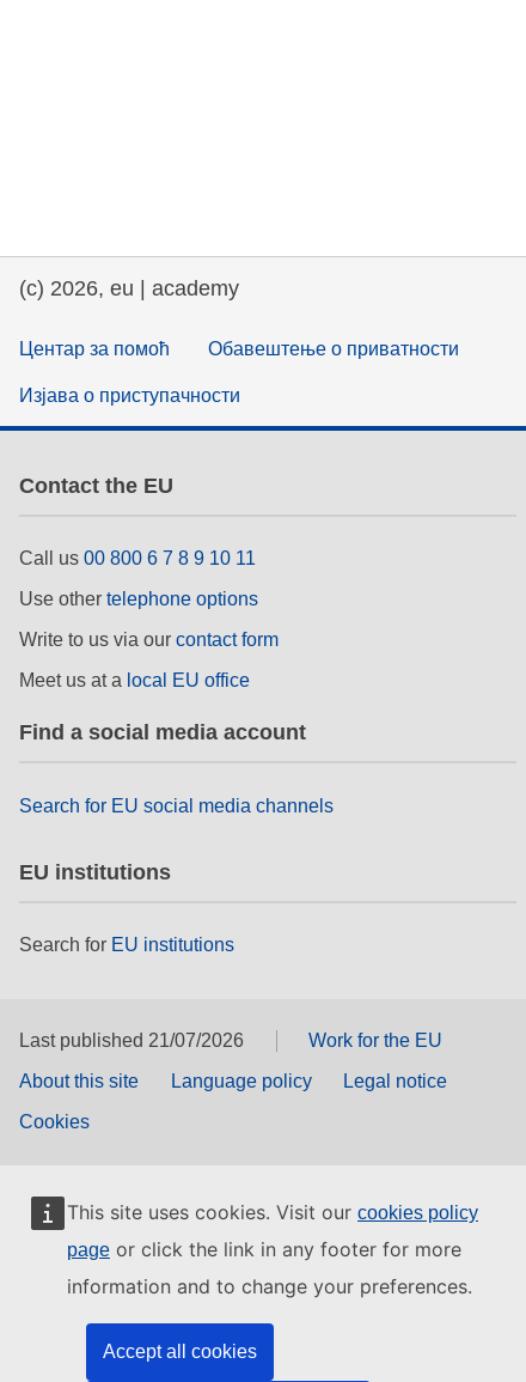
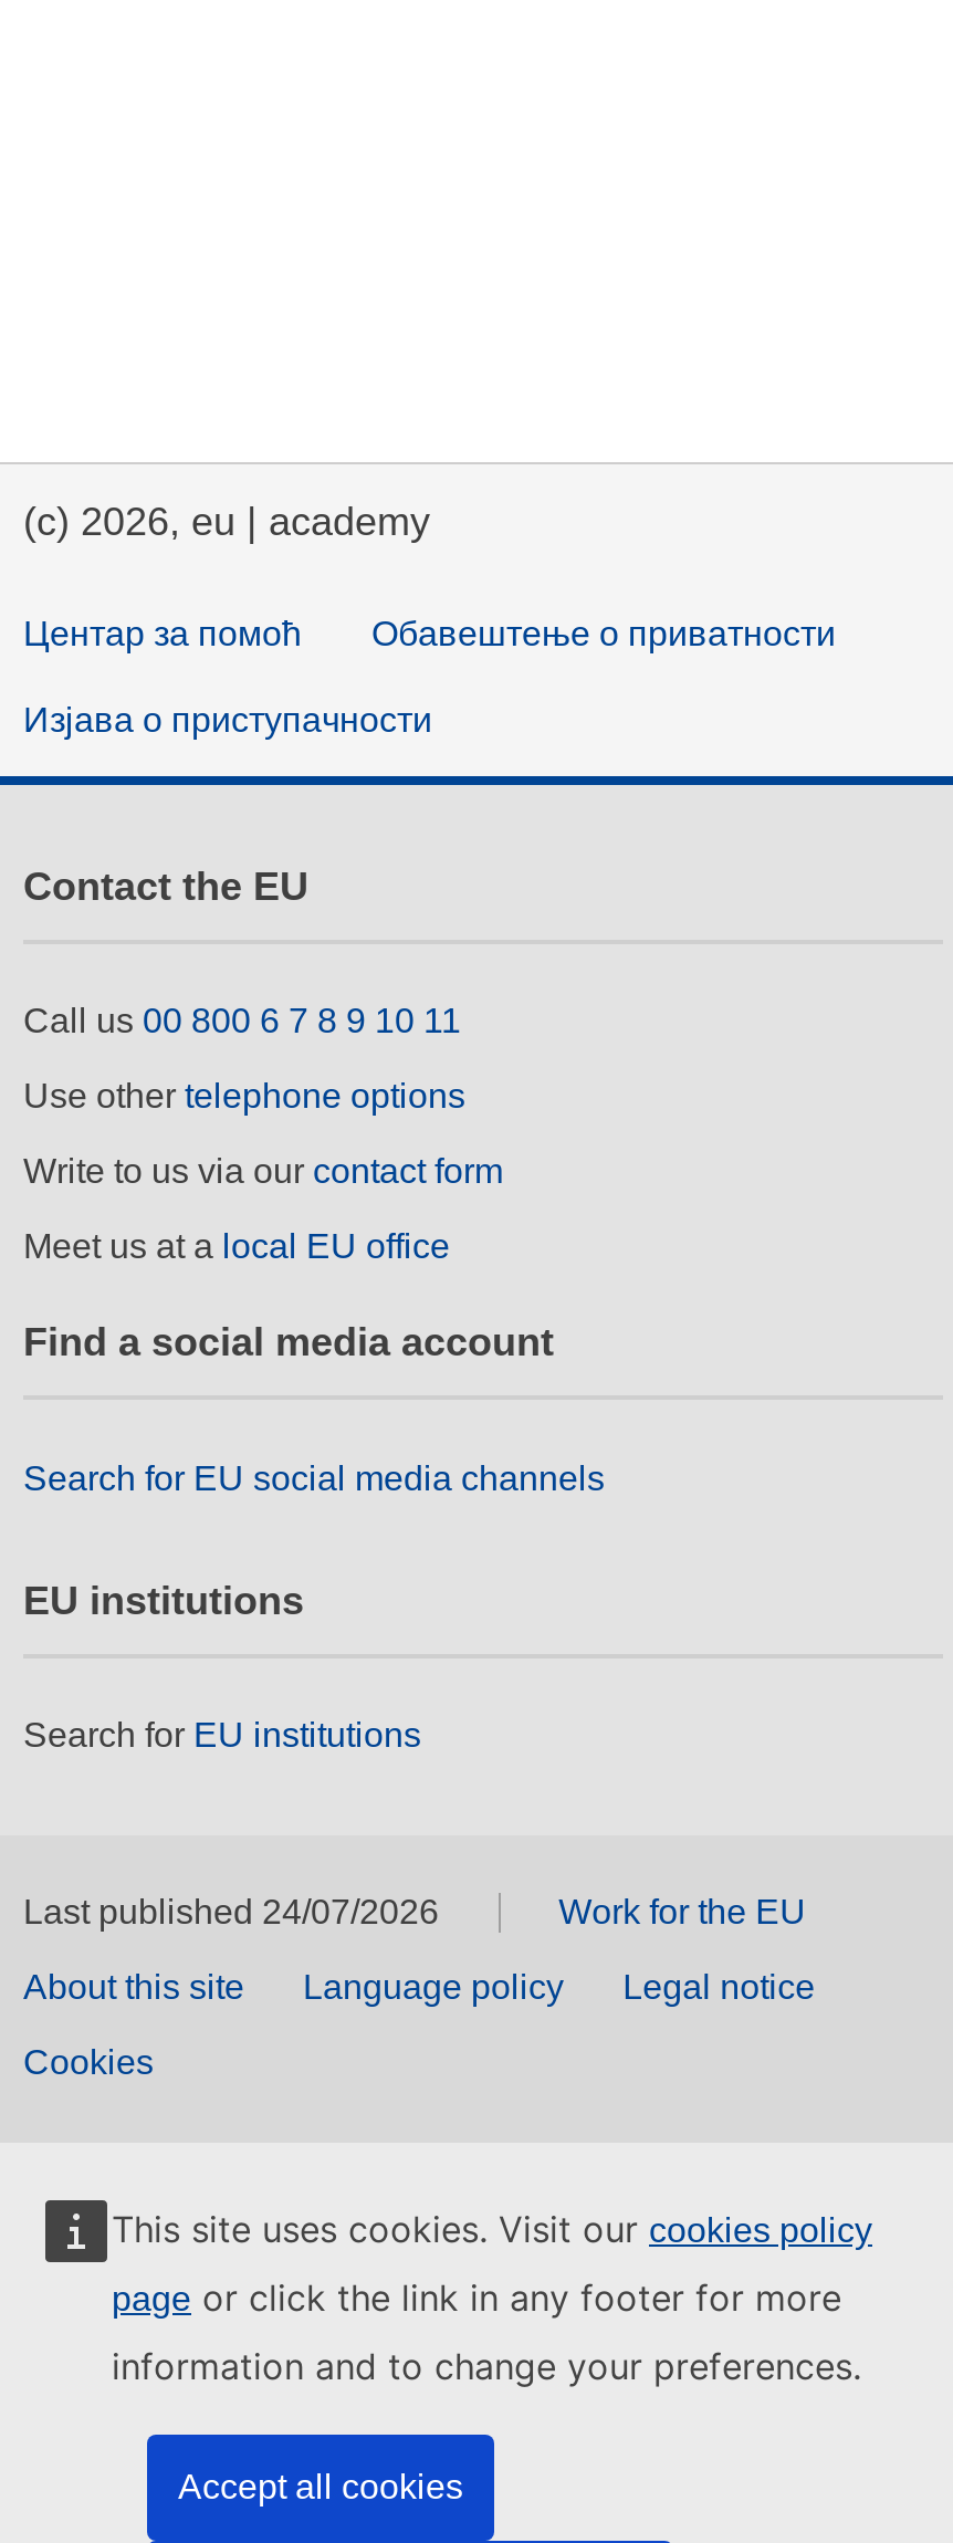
[19,1031,244,1051] Last published 21/07/2026 -> [23,1894,439,1932] Last published 24/07/2026

